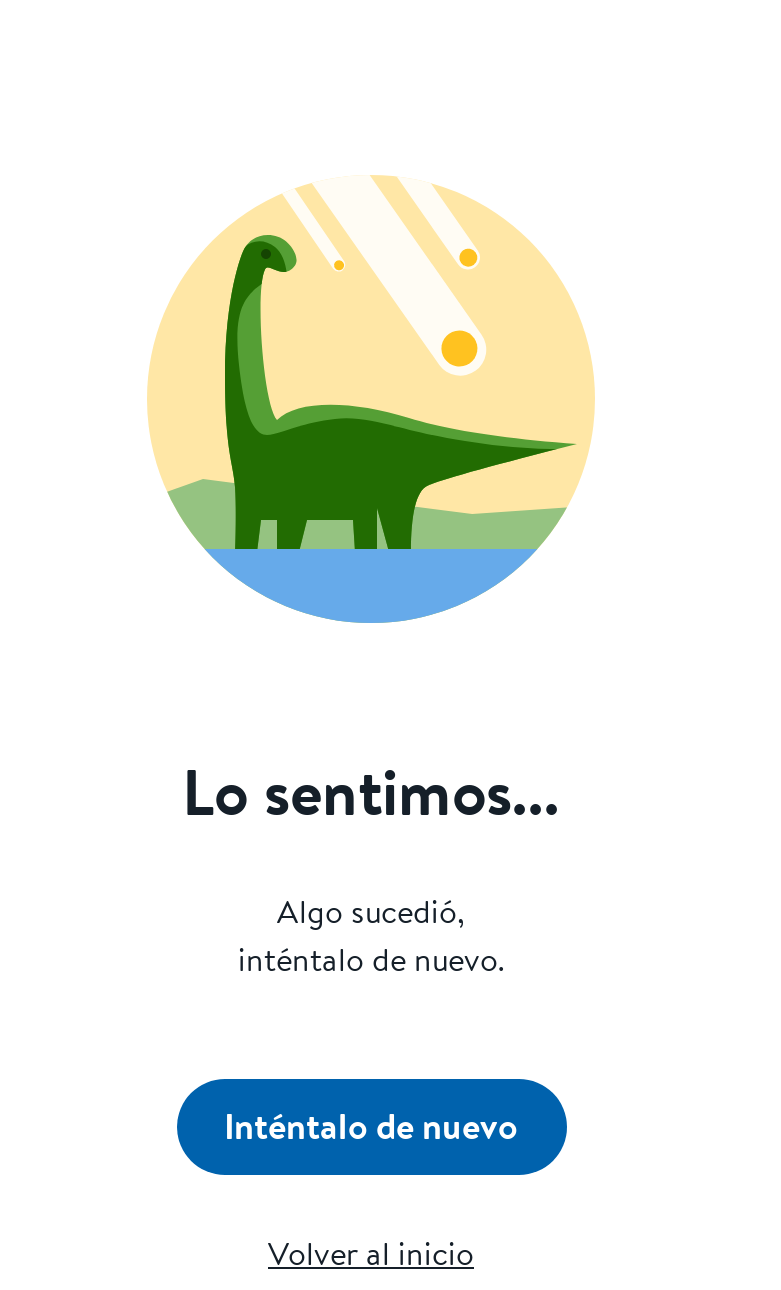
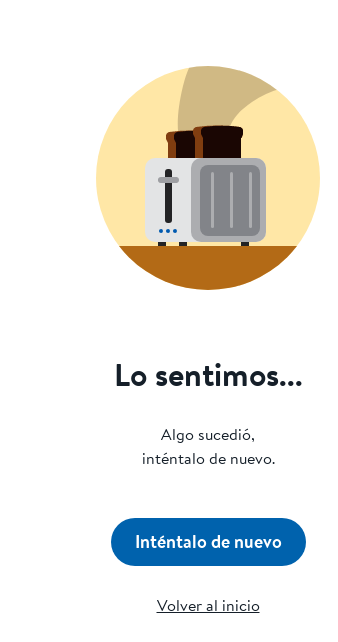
[167,177,575,625] [image] -> [107,66,307,291] [image]

